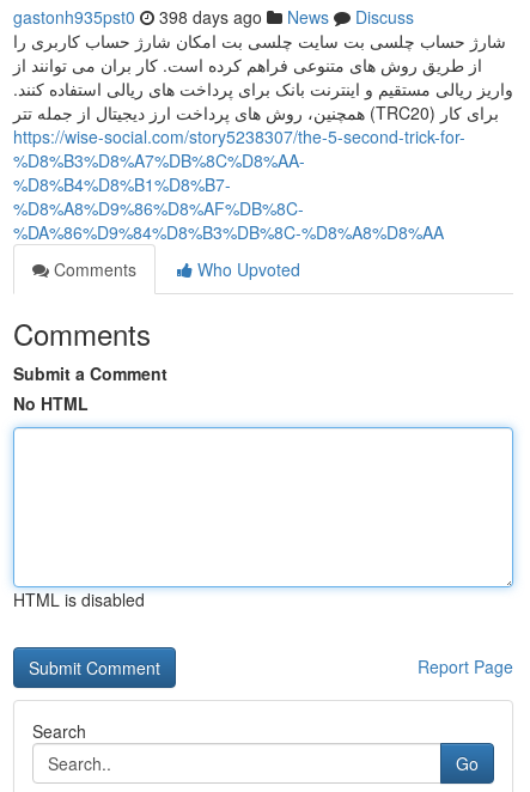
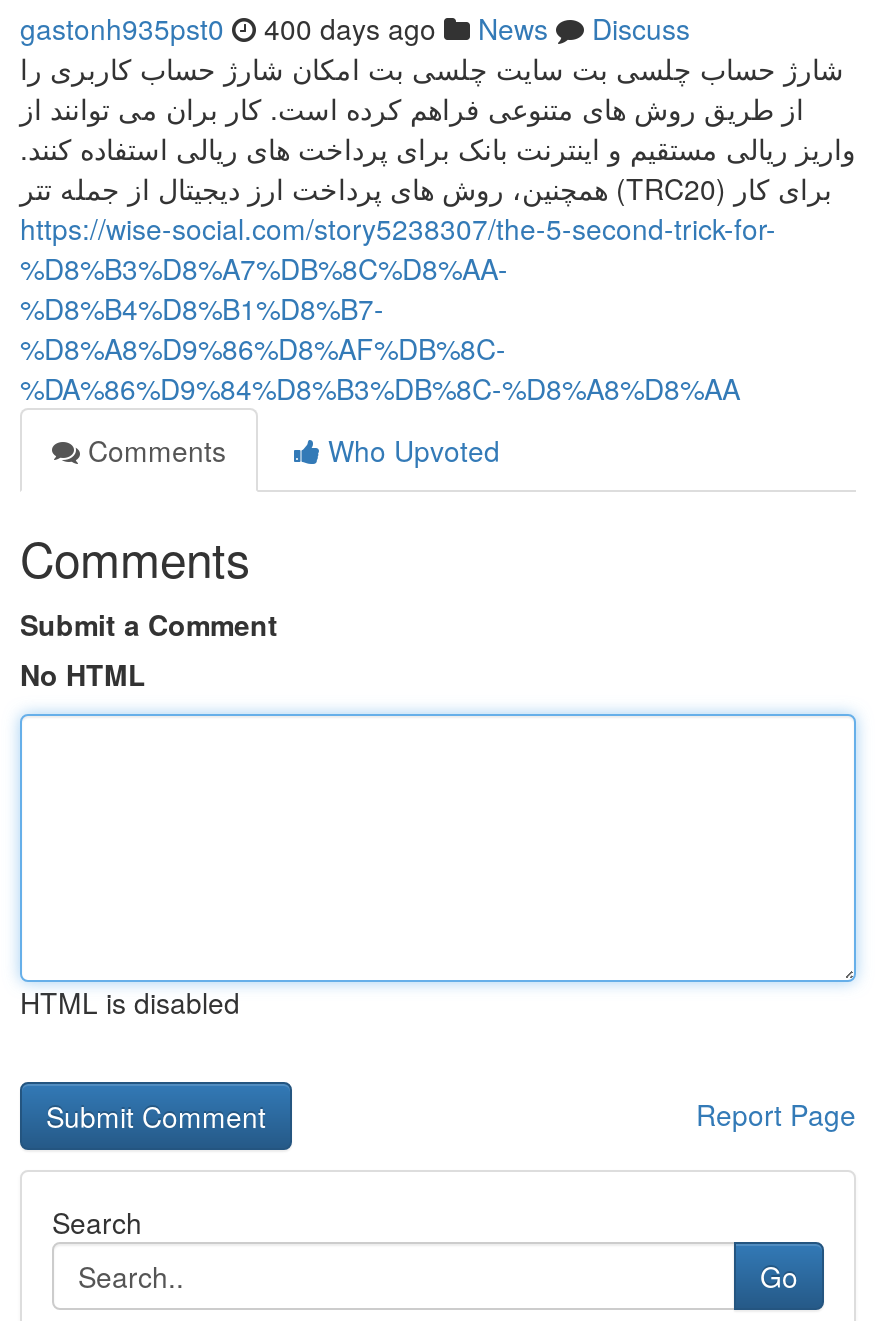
[13,5,414,29] gastonh935pst0 398 days ago News Discuss -> [20,8,690,48] gastonh935pst0 400 days ago News Discuss

